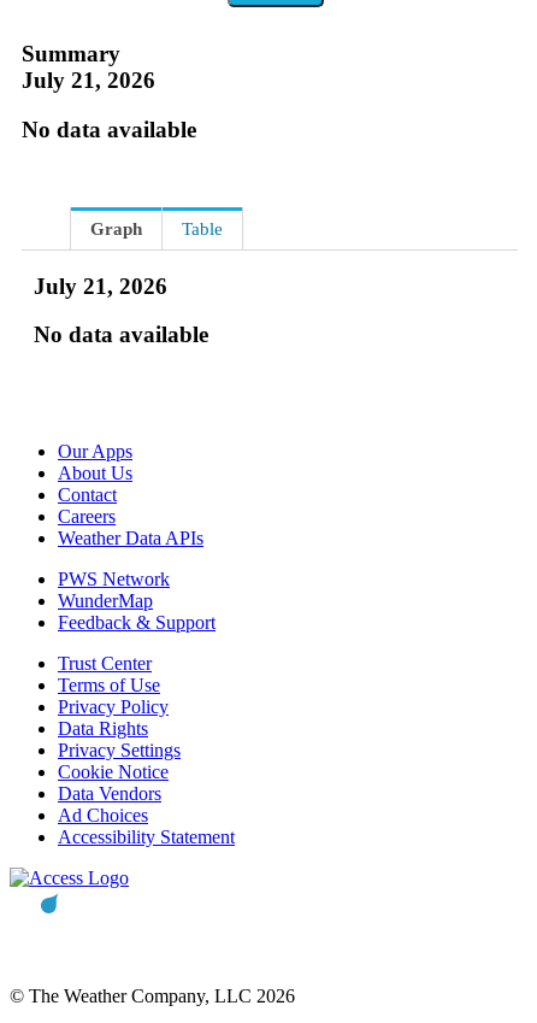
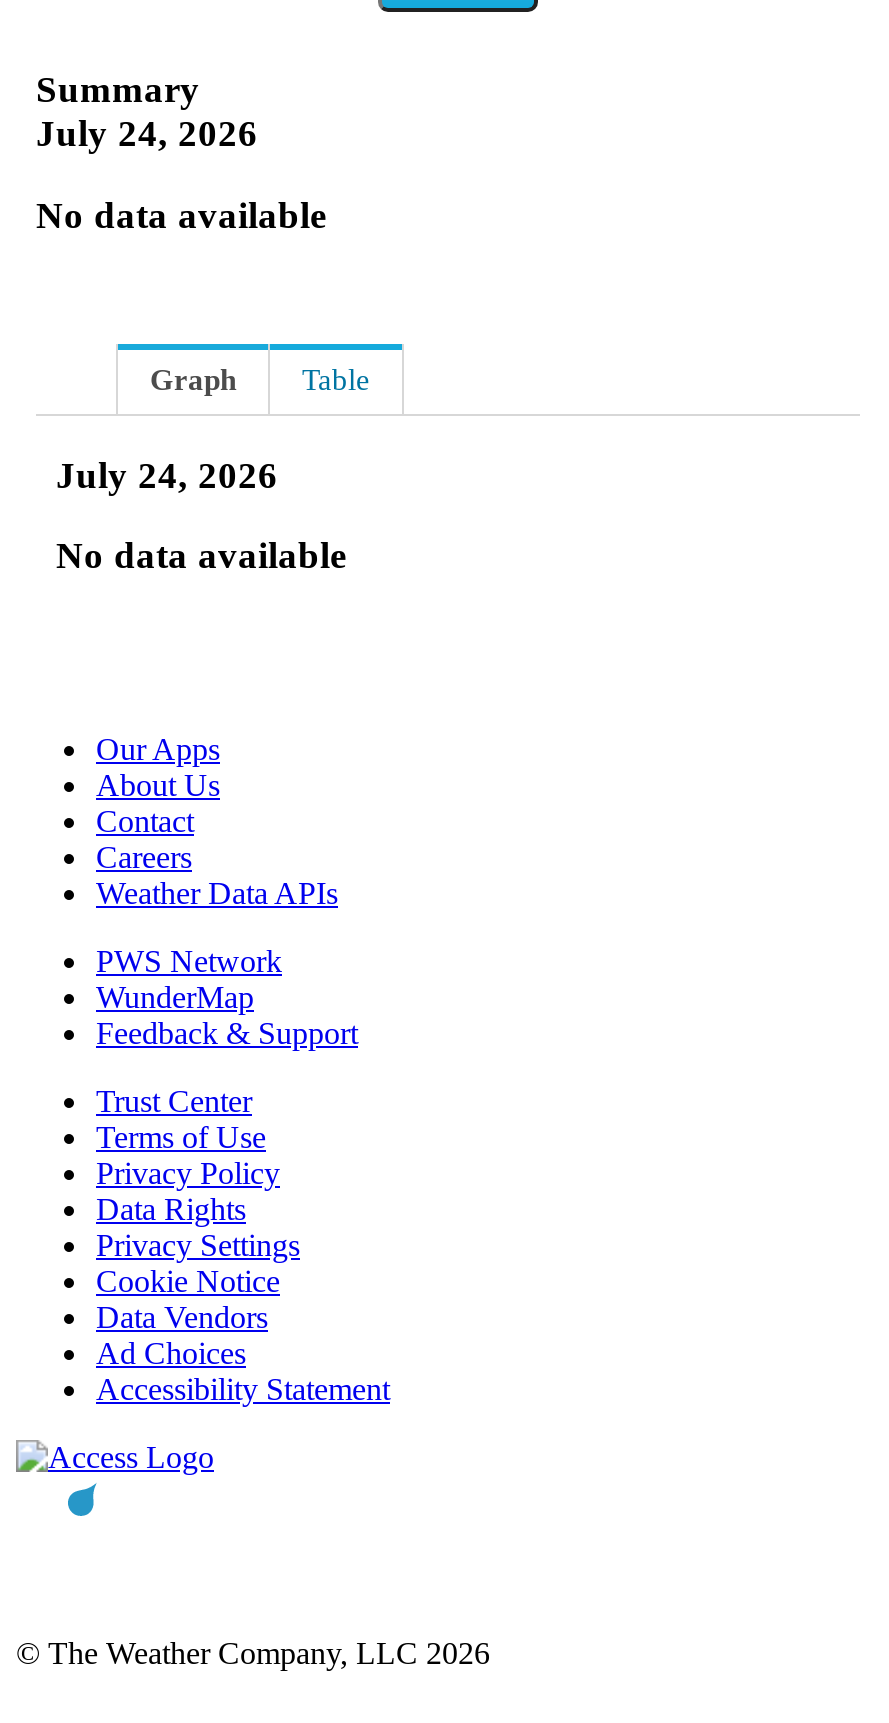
[22,68,155,93] July 21, 2026 -> [36,113,258,155] July 24, 2026
[34,273,167,298] July 21, 2026 -> [56,453,278,495] July 24, 2026

